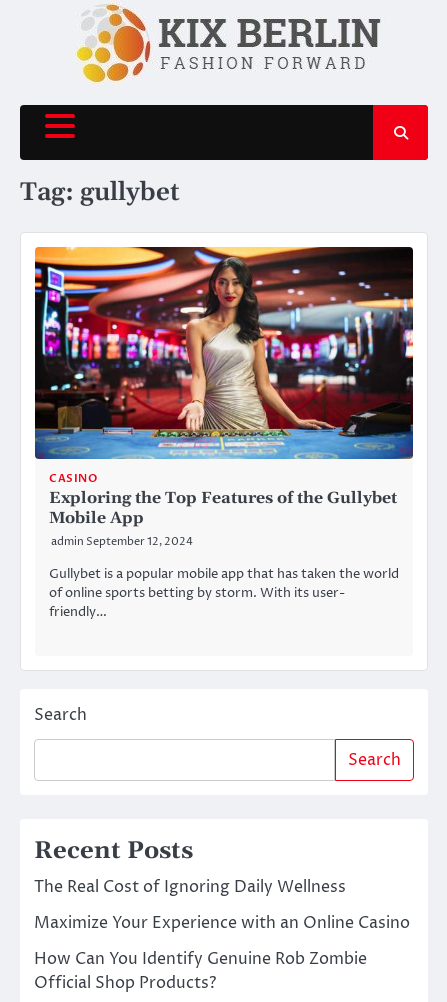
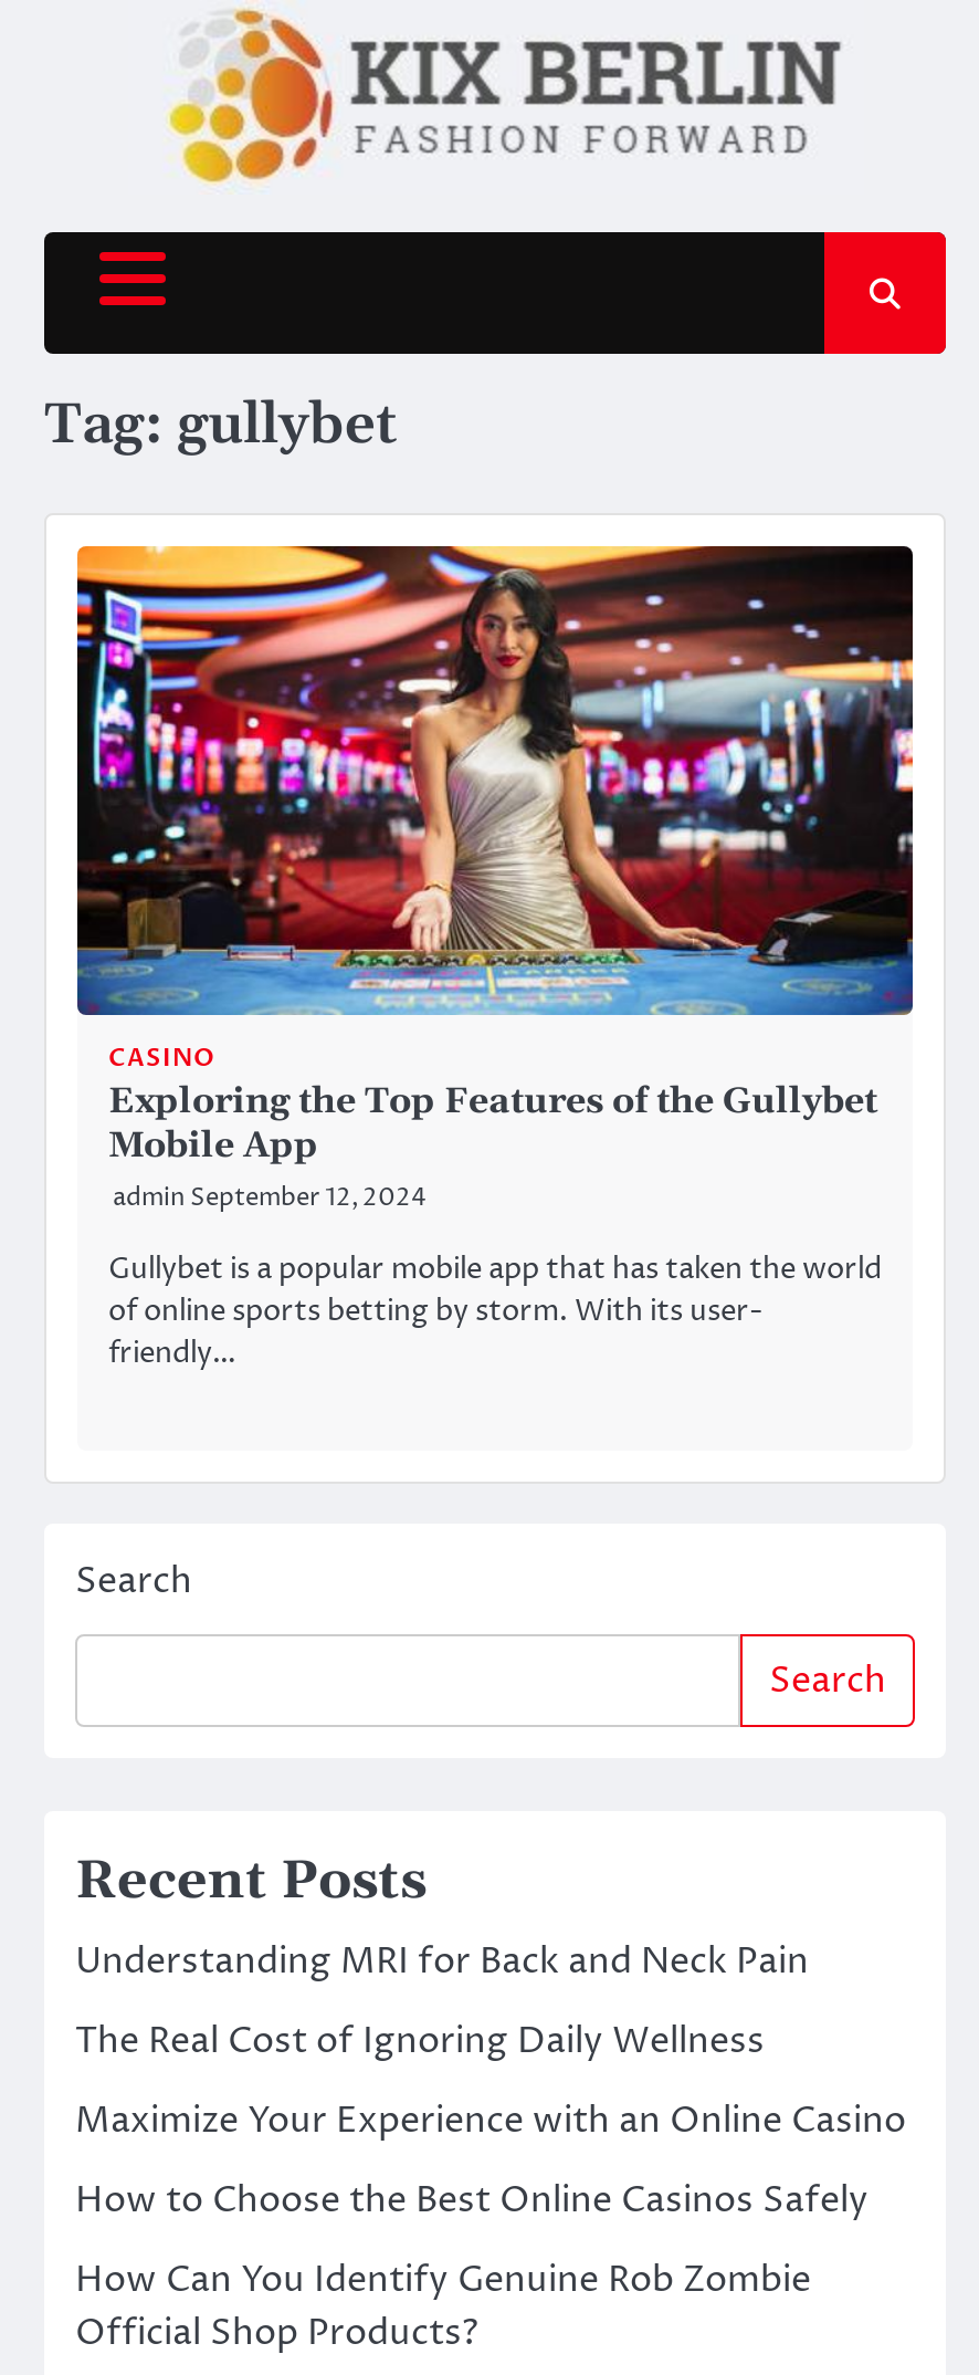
none -> [75,1936,809,1985] Understanding MRI for Back and Neck Pain
none -> [75,2175,869,2224] How to Choose the Best Online Casinos Safely

